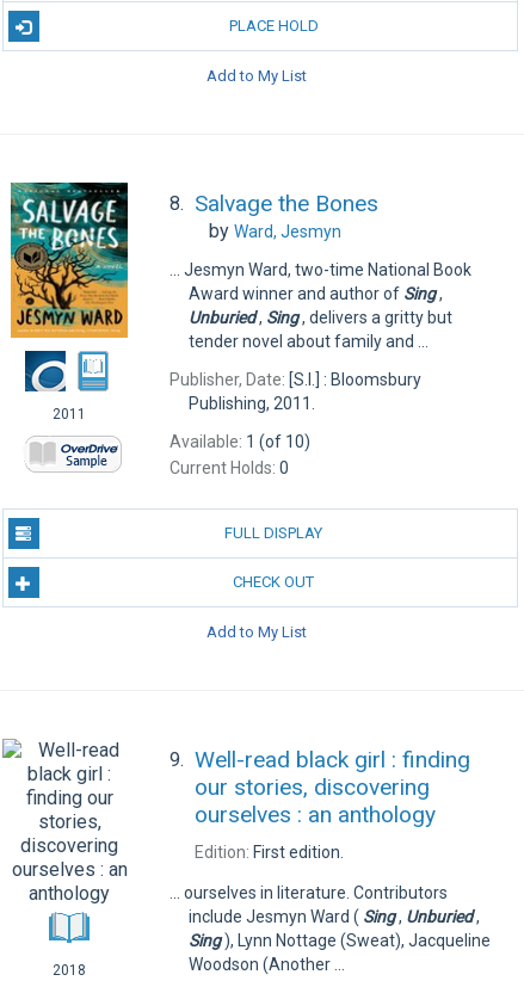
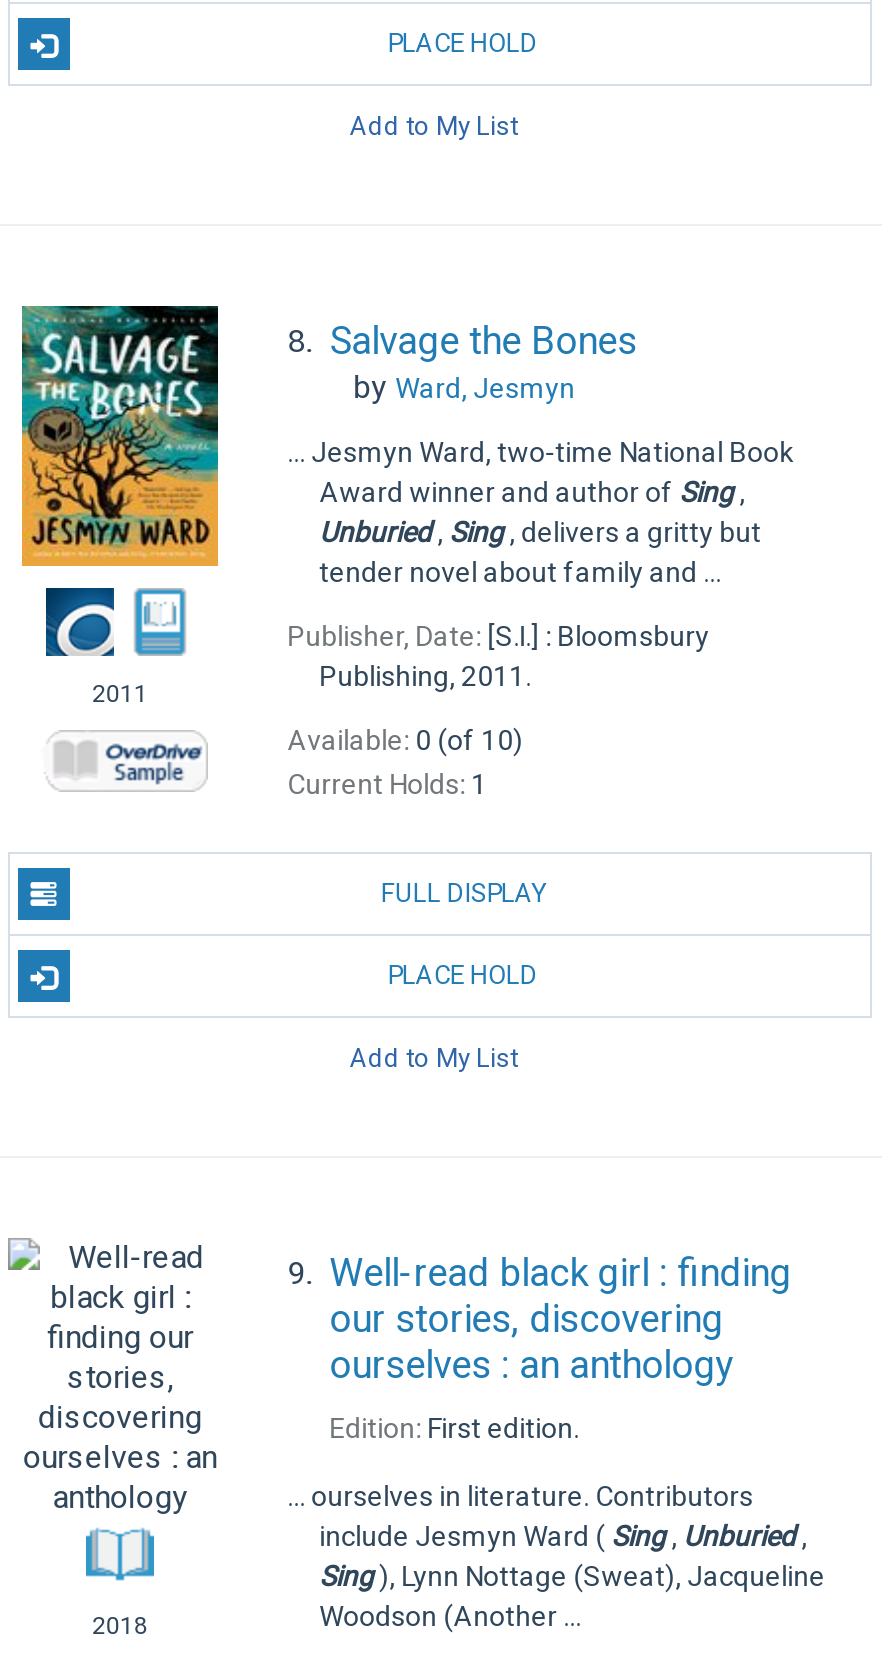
[169,432,310,451] Available: 1 (of 10) -> [287,724,523,756] Available: 0 (of 10)
[169,458,288,477] Current Holds: 0 -> [287,768,487,800] Current Holds: 1
[233,573,314,591] CHECK OUT -> [388,960,538,990] PLACE HOLD

